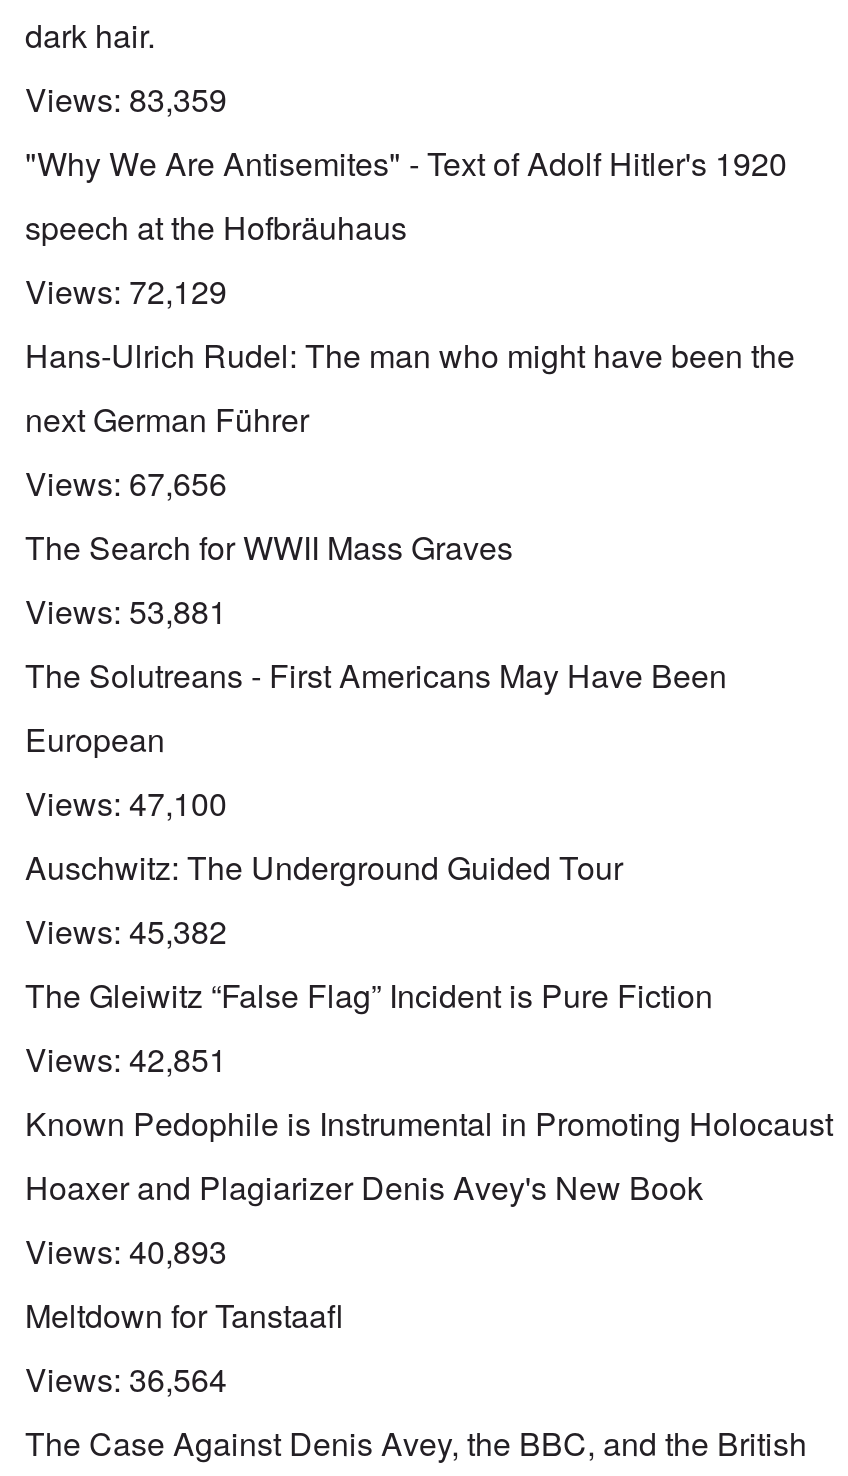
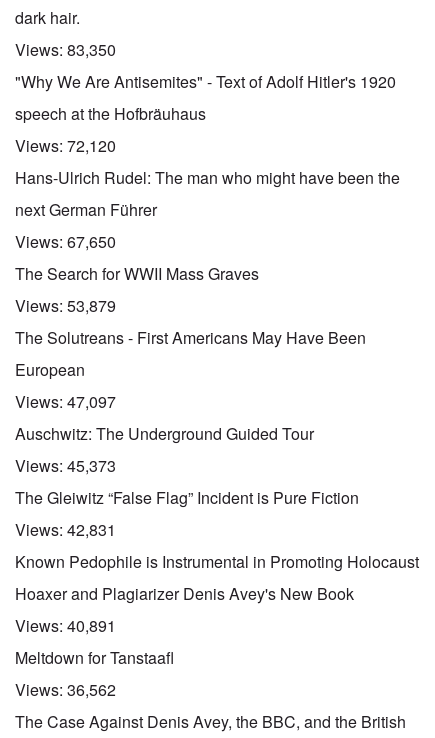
[25,77,227,123] Views: 83,359 -> [15,38,116,61] Views: 83,350
[25,269,227,315] Views: 72,129 -> [15,134,116,157] Views: 72,120
[25,461,227,507] Views: 67,656 -> [15,230,116,253] Views: 67,650
[25,589,227,635] Views: 53,881 -> [15,294,116,317] Views: 53,879
[25,781,227,827] Views: 47,100 -> [15,390,116,413] Views: 47,097
[25,909,227,955] Views: 45,382 -> [15,454,116,477] Views: 45,373
[25,1037,227,1083] Views: 42,851 -> [15,518,116,541] Views: 42,831
[25,1229,227,1275] Views: 40,893 -> [15,614,116,637] Views: 40,891
[25,1357,227,1403] Views: 36,564 -> [15,678,116,701] Views: 36,562

